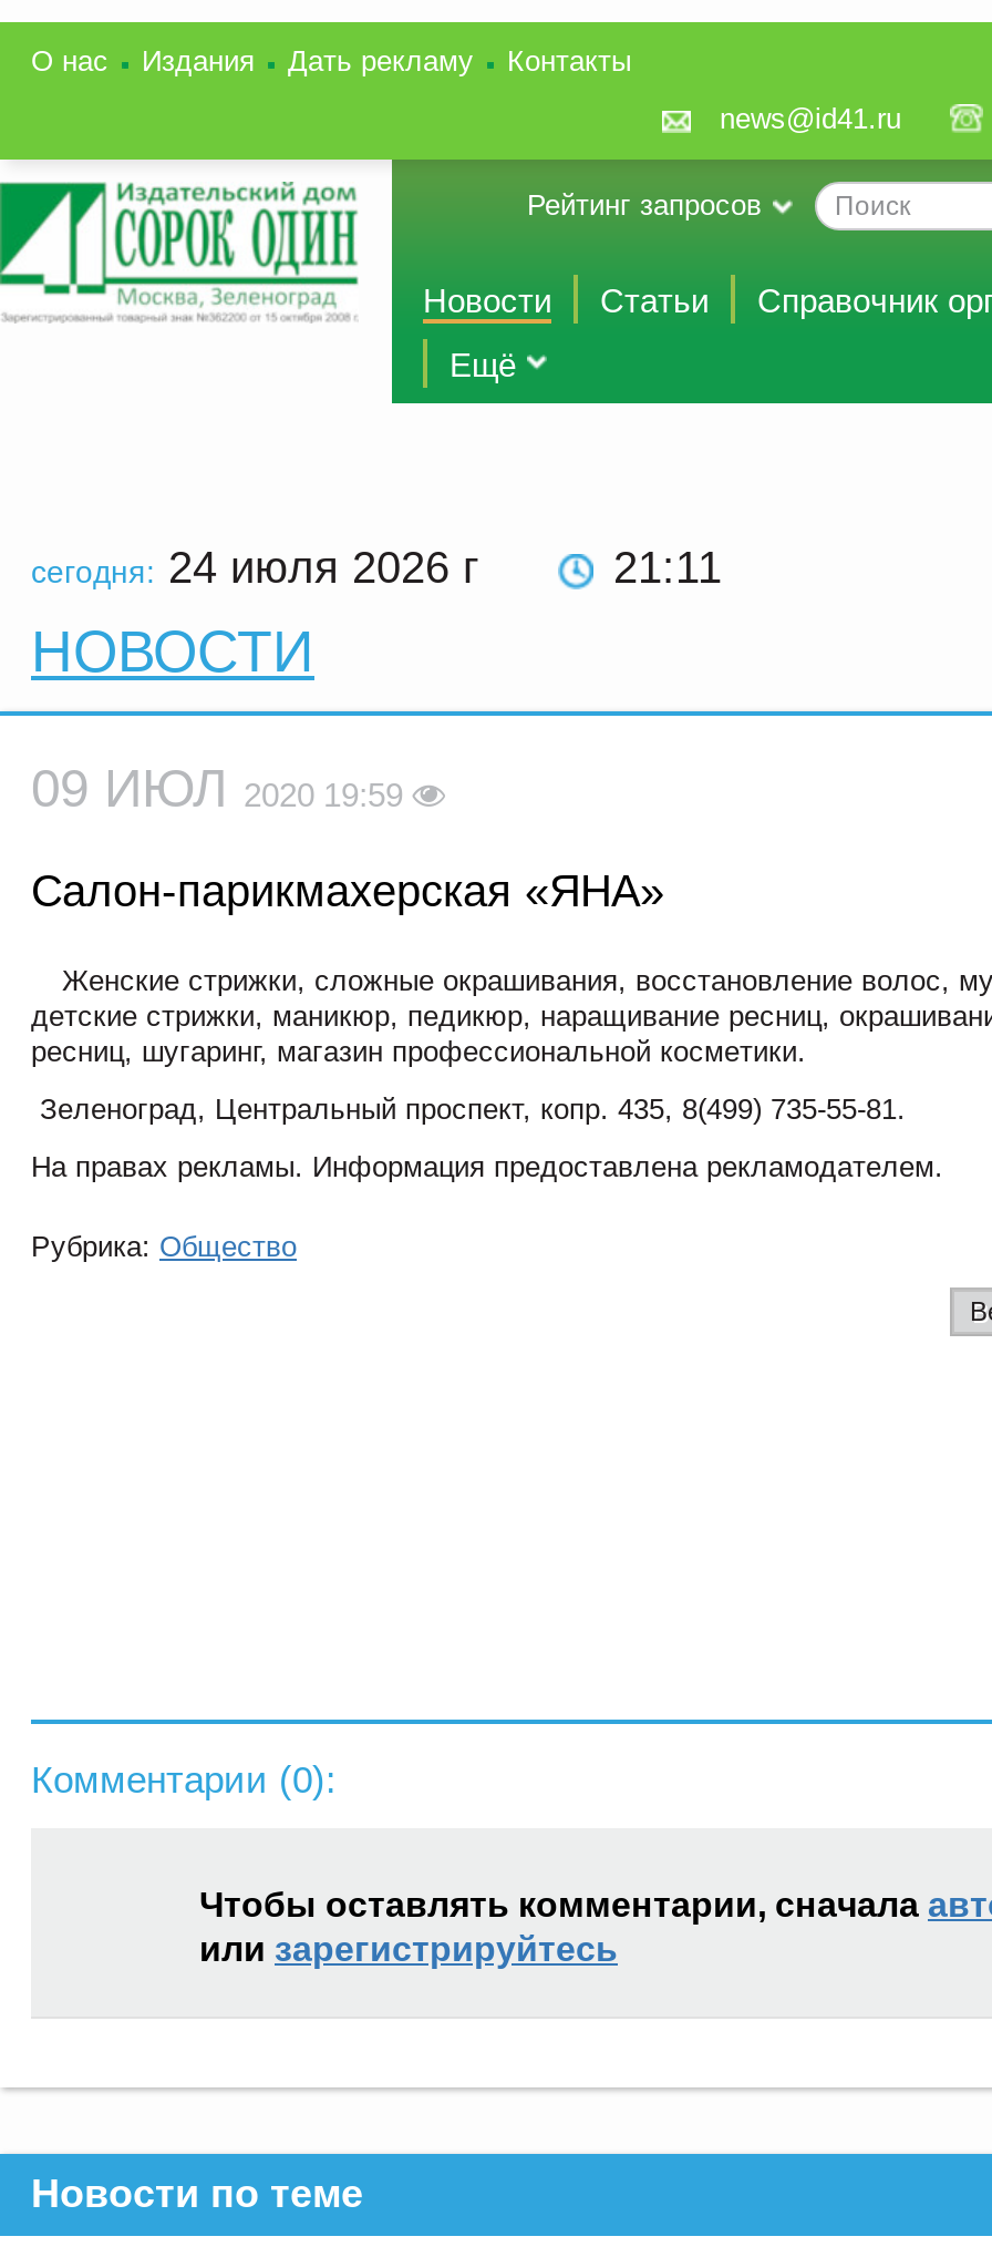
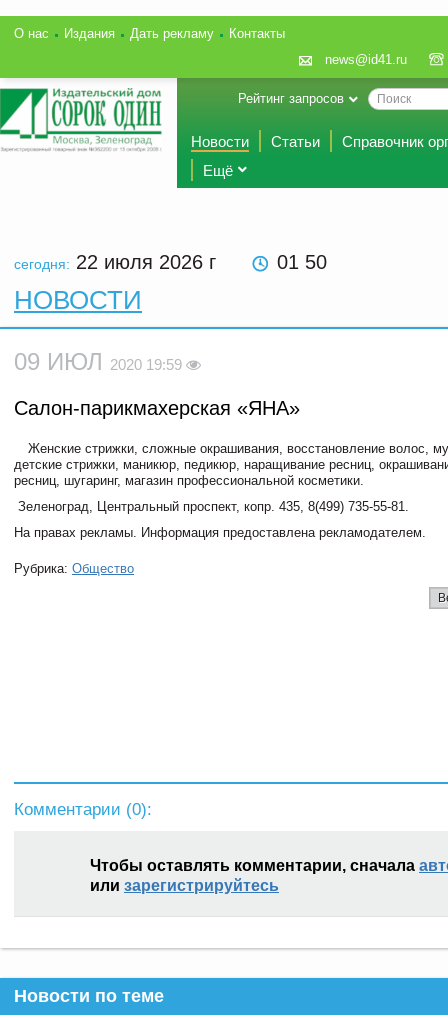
[31,543,492,591] сегодня: 24 июля 2026 г -> [14,251,222,273] сегодня: 22 июля 2026 г
[613,543,722,591] 21 11 -> [277,251,327,273] 01 50

